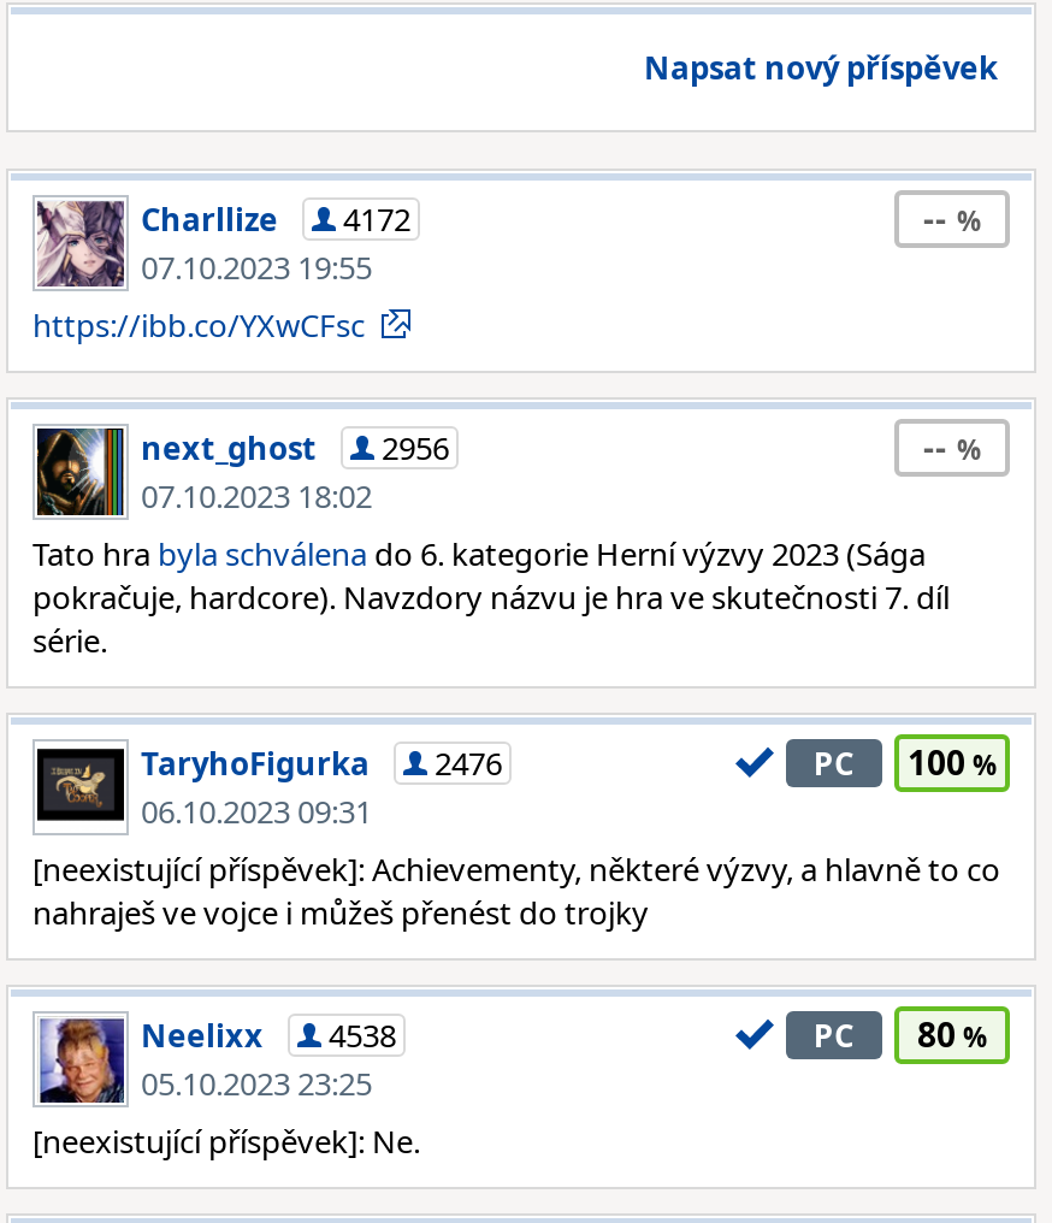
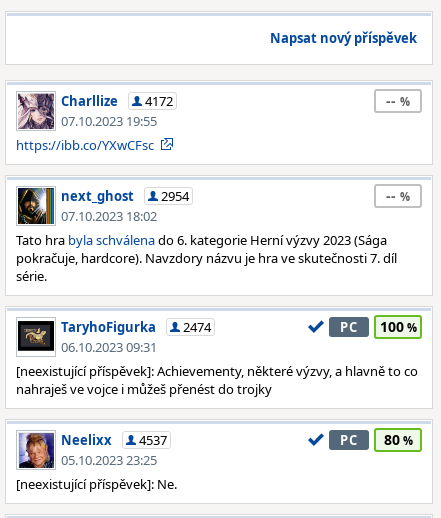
[141,426,449,469] next_ghost 2956 -> [61,187,189,205] next_ghost 2954
[141,742,502,785] TaryhoFigurka 2476 -> [61,318,211,336] TaryhoFigurka 2474
[141,1014,396,1057] Neelixx 4538 -> [61,431,167,449] Neelixx 4537

